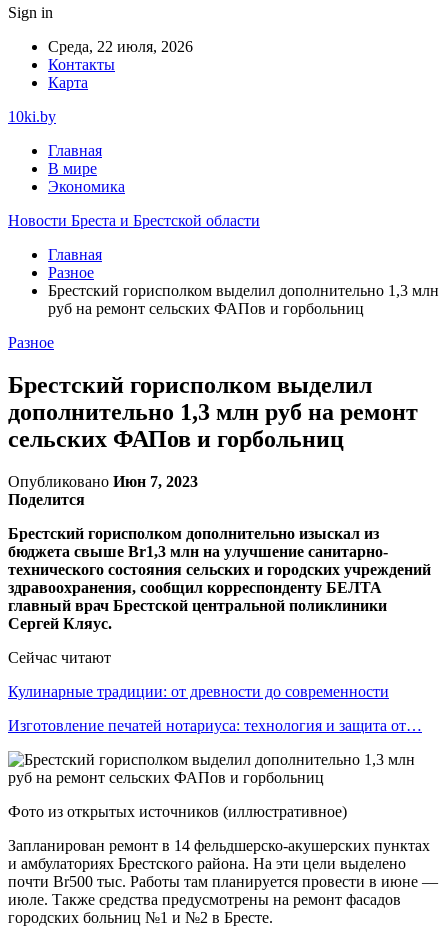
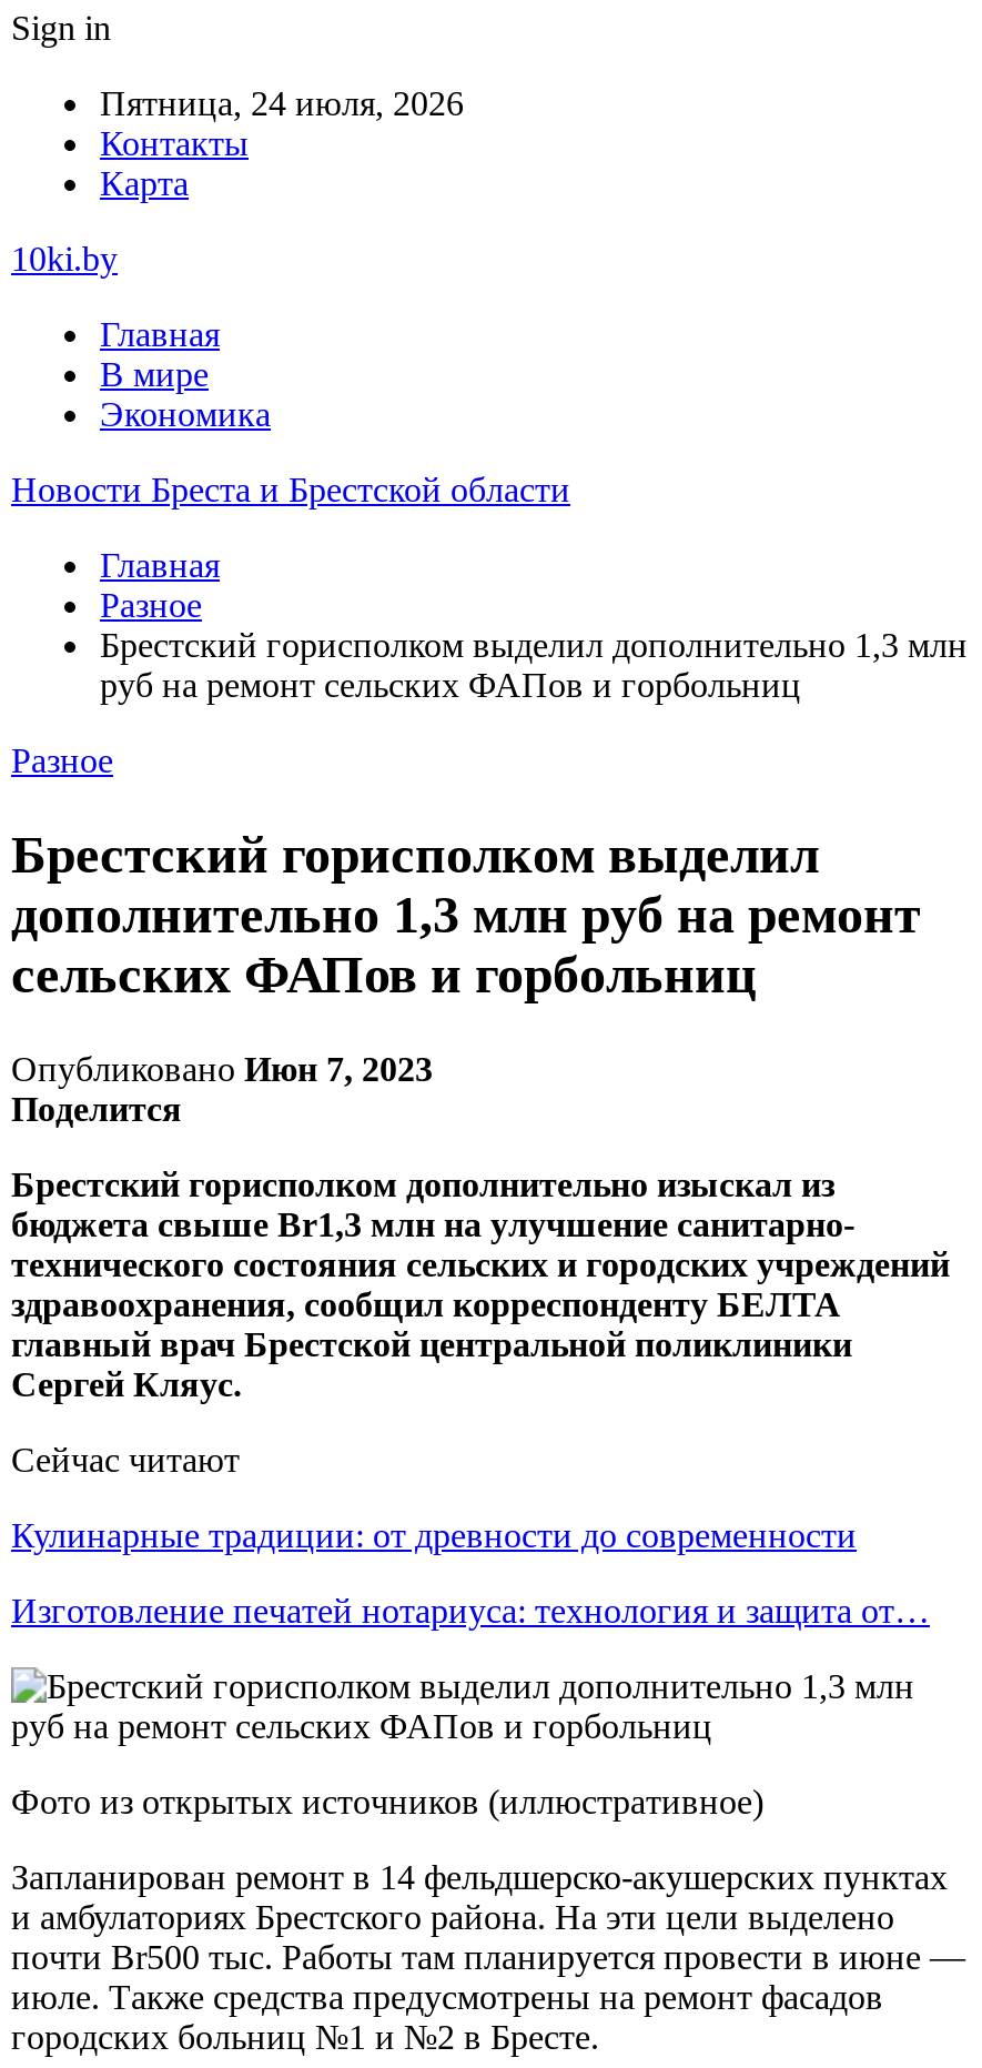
[48,38,193,55] Среда, 22 июля, 2026 -> [100,84,464,122] Пятница, 24 июля, 2026

